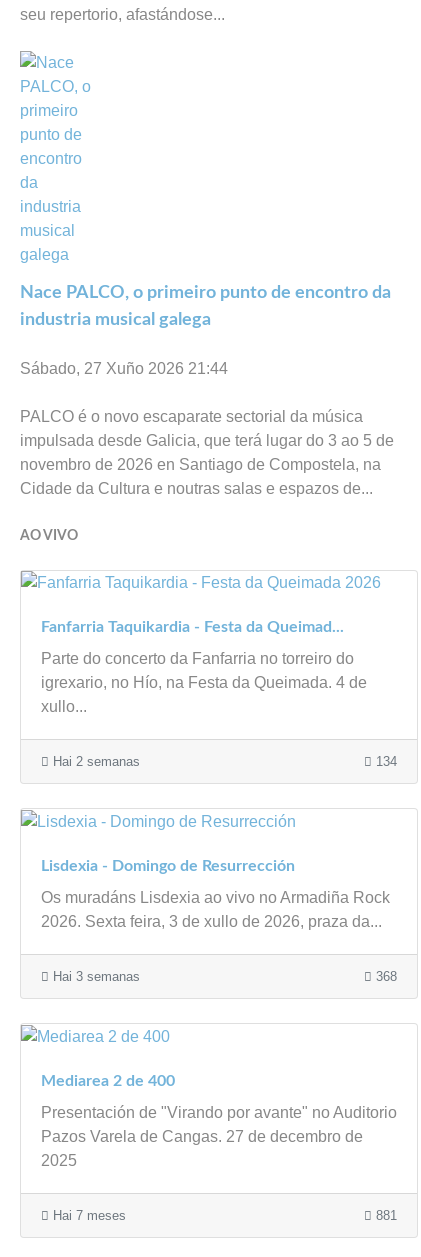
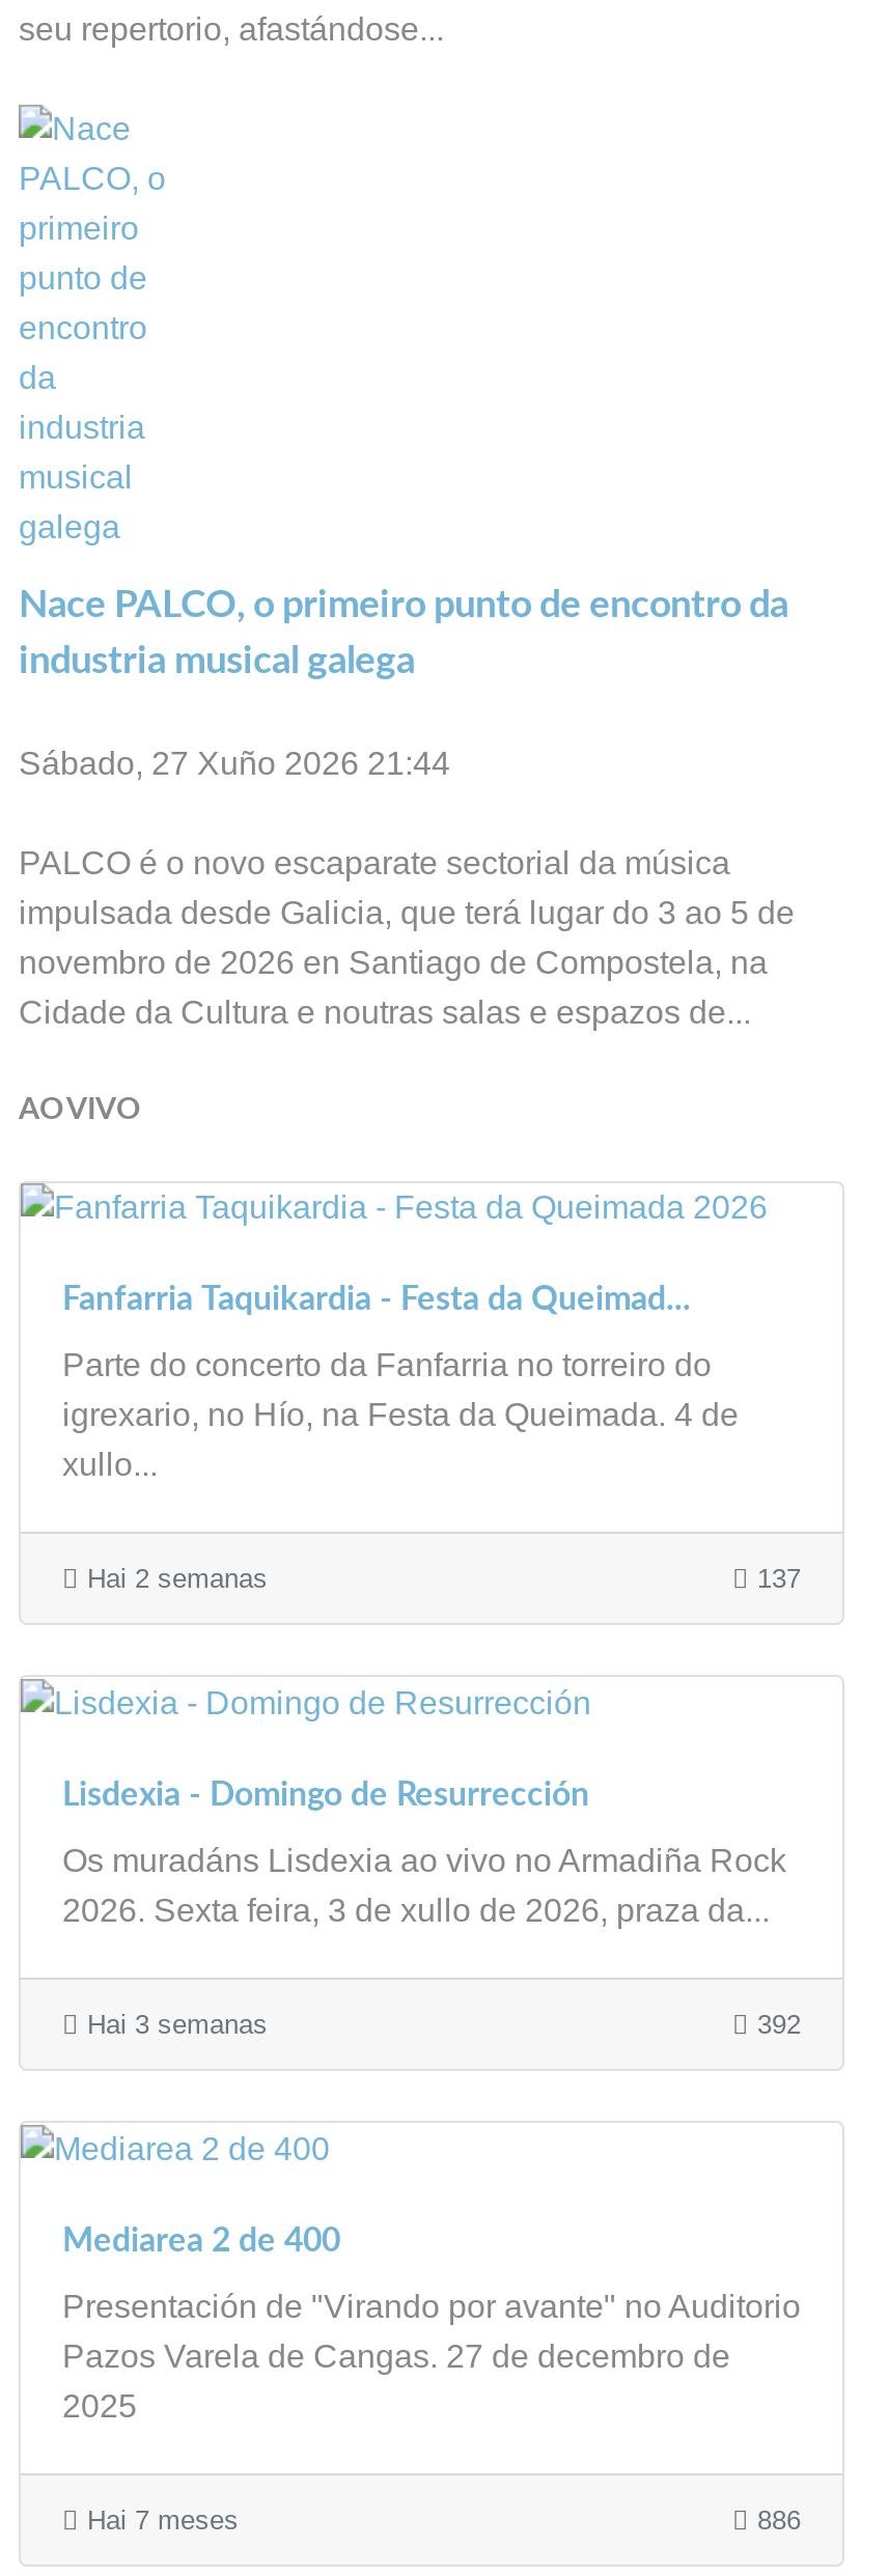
[372,754,397,769] 134 -> [749,1564,801,1595] 137
[372,969,397,984] 368 -> [749,2009,801,2040] 392
[372,1208,397,1223] 881 -> [749,2504,801,2536] 886

